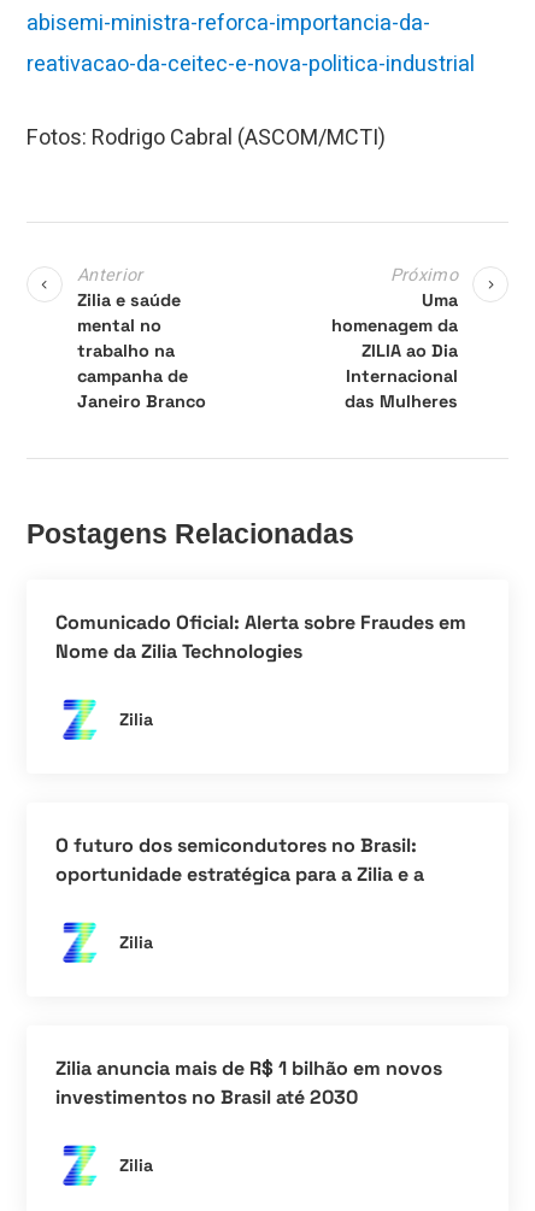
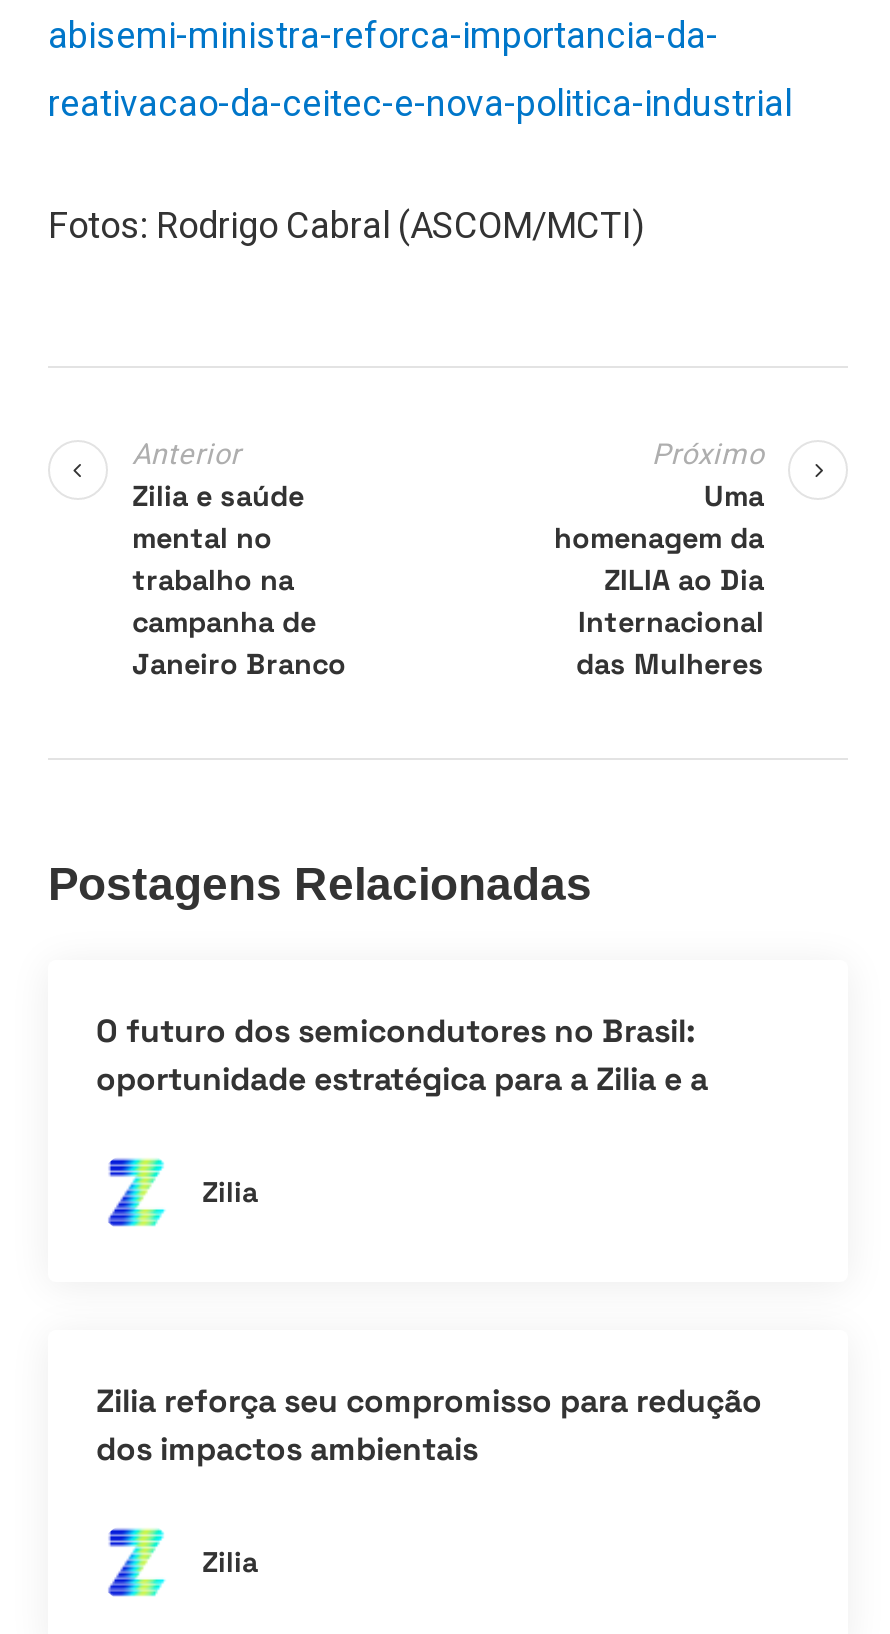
[55,609,466,730] Comunicado Oficial: Alerta sobre Fraudes em | Nome da Zilia Technologies | Zilia -> none
[55,1055,442,1109] Zilia anuncia mais de R$ 1 bilhão em novos | investimentos no Brasil até 2030 -> [96,1379,762,1469] Zilia reforça seu compromisso para redução | dos impactos ambientais

